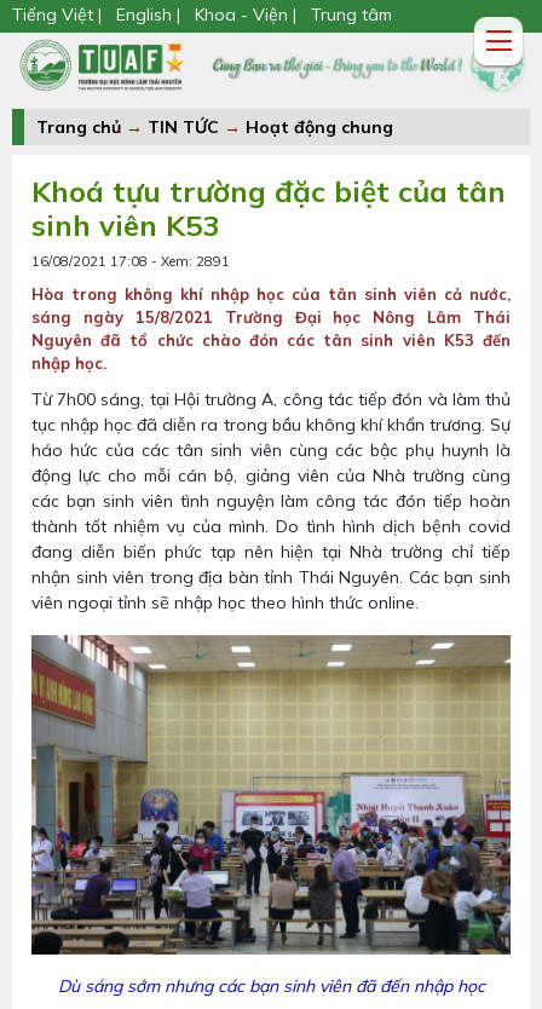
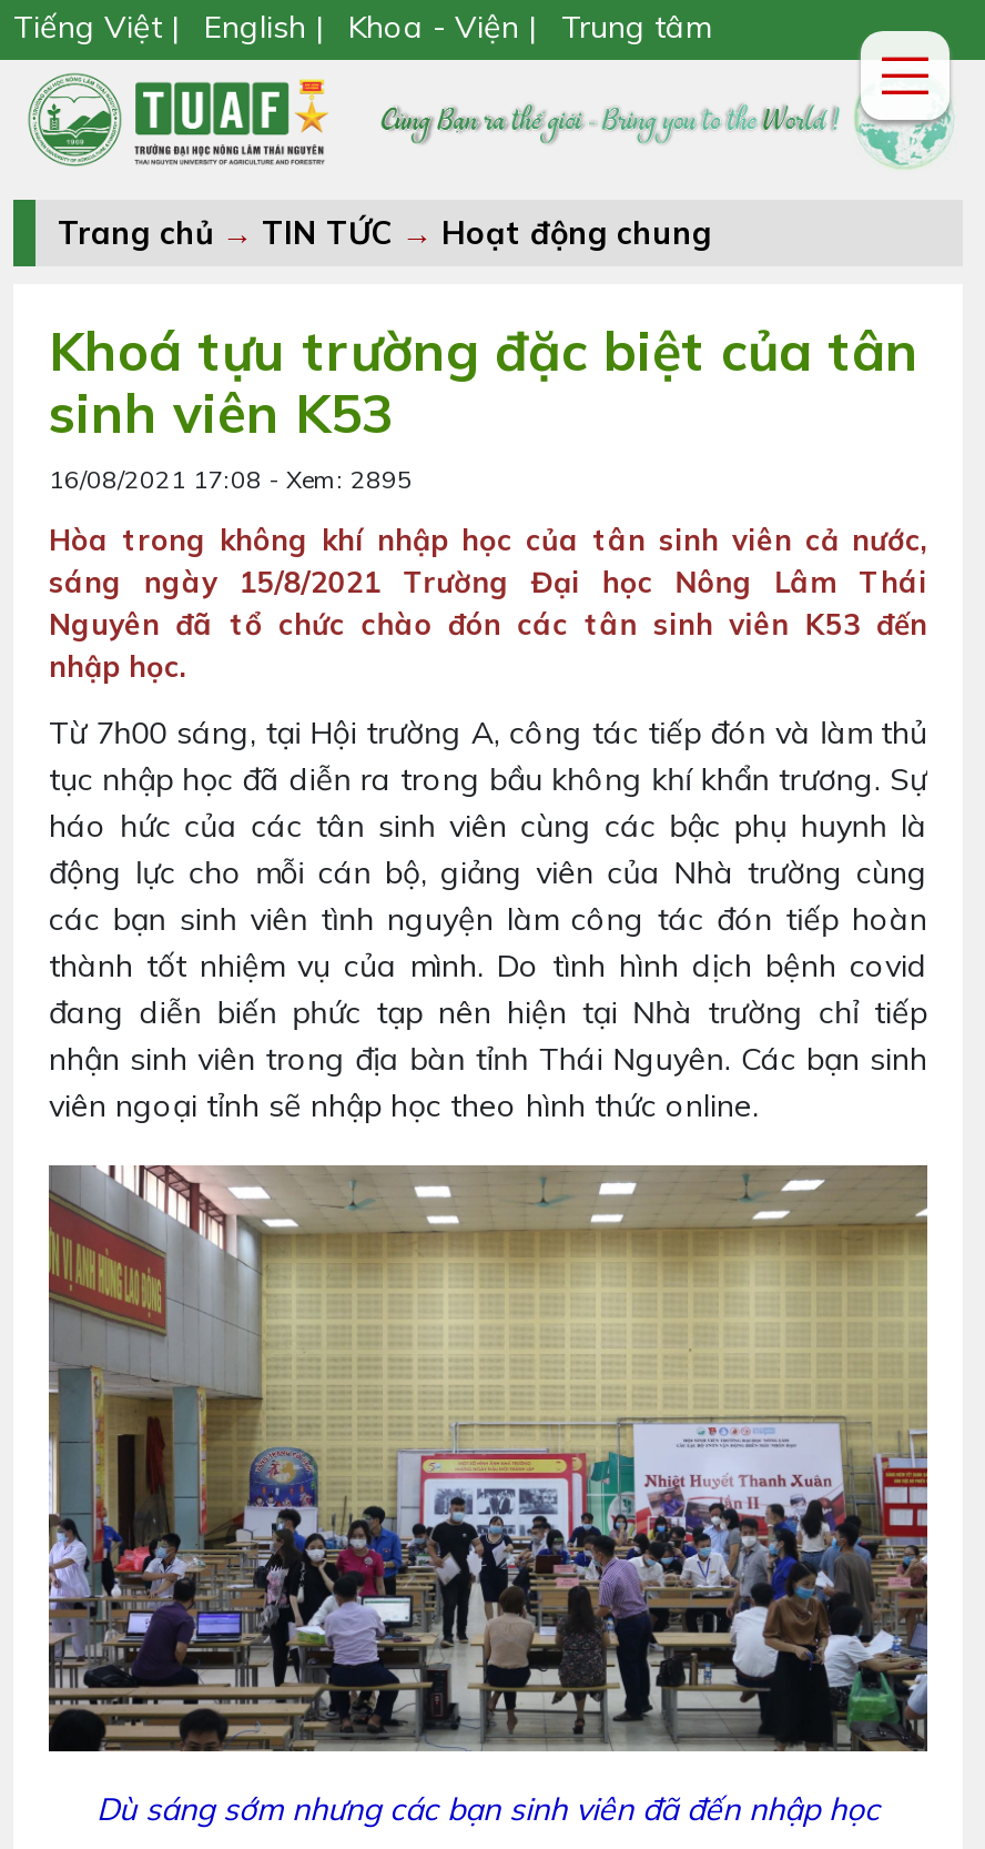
[31,253,230,270] 16/08/2021 17:08 - Xem: 2891 -> [49,464,413,495] 16/08/2021 17:08 - Xem: 2895

